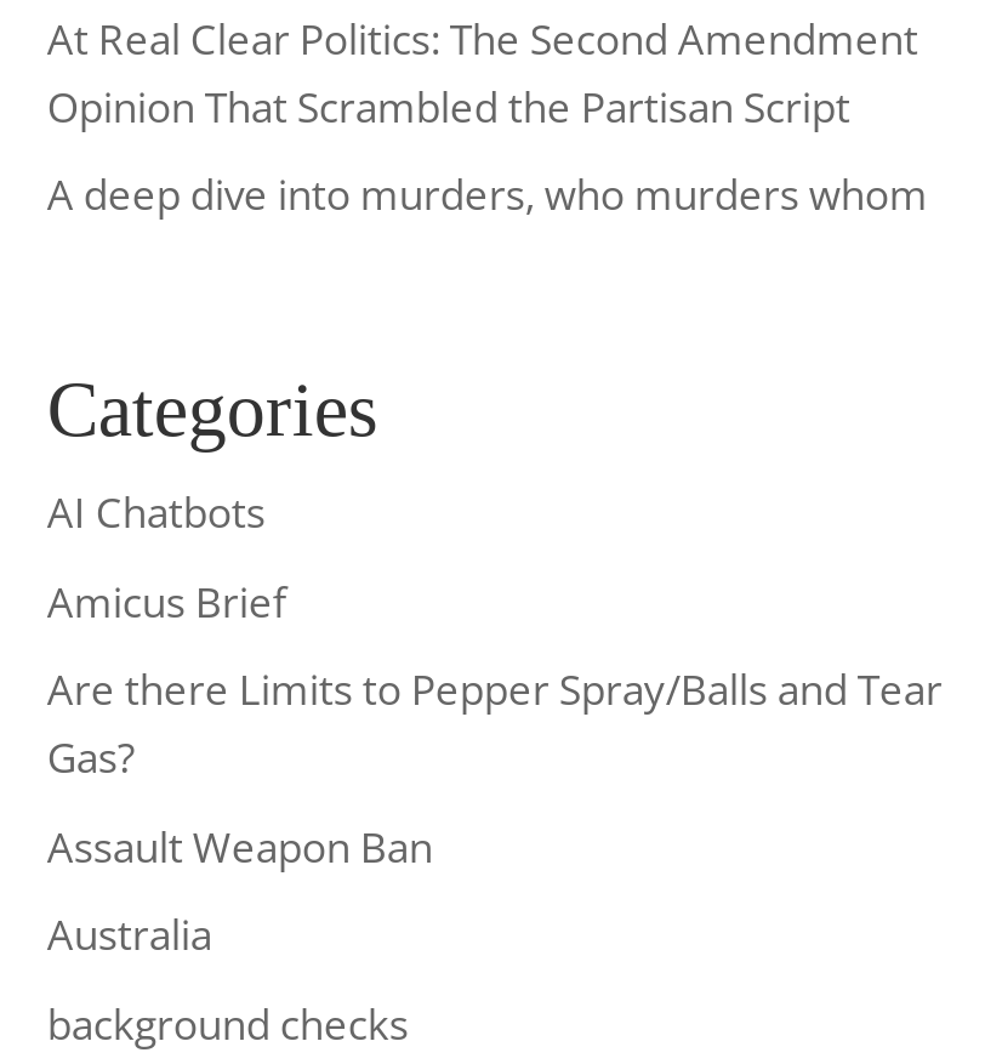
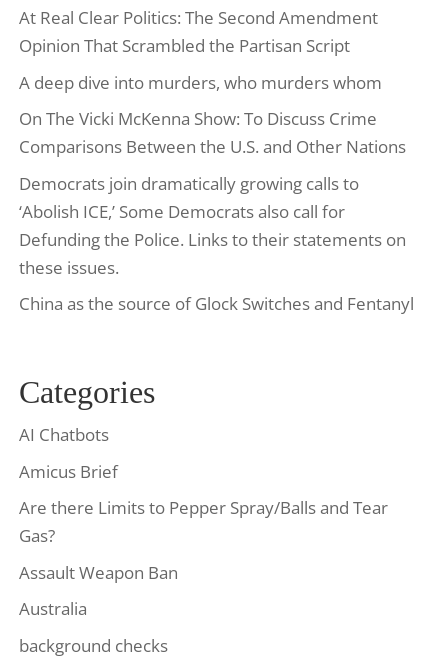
none -> [19,107,414,315] On The Vicki McKenna Show: To Discuss Crime | Comparisons Between the U.S. and Other Nations | Democrats join dramatically growing calls to | ‘Abolish ICE,’ Some Democrats also call for | Defunding the Police. Links to their statements on | these issues. | China as the source of Glock Switches and Fentanyl

